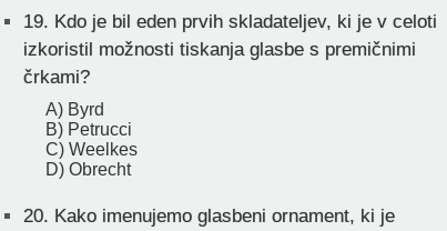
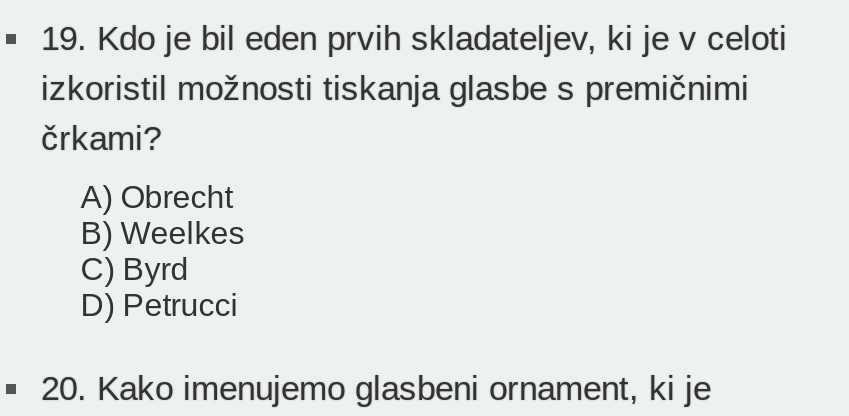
[46,100,105,119] A) Byrd -> [81,180,233,214] A) Obrecht
[46,120,132,139] B) Petrucci -> [81,216,245,250] B) Weelkes
[46,140,138,159] C) Weelkes -> [81,252,189,286] C) Byrd
[46,160,131,179] D) Obrecht -> [81,288,239,322] D) Petrucci

